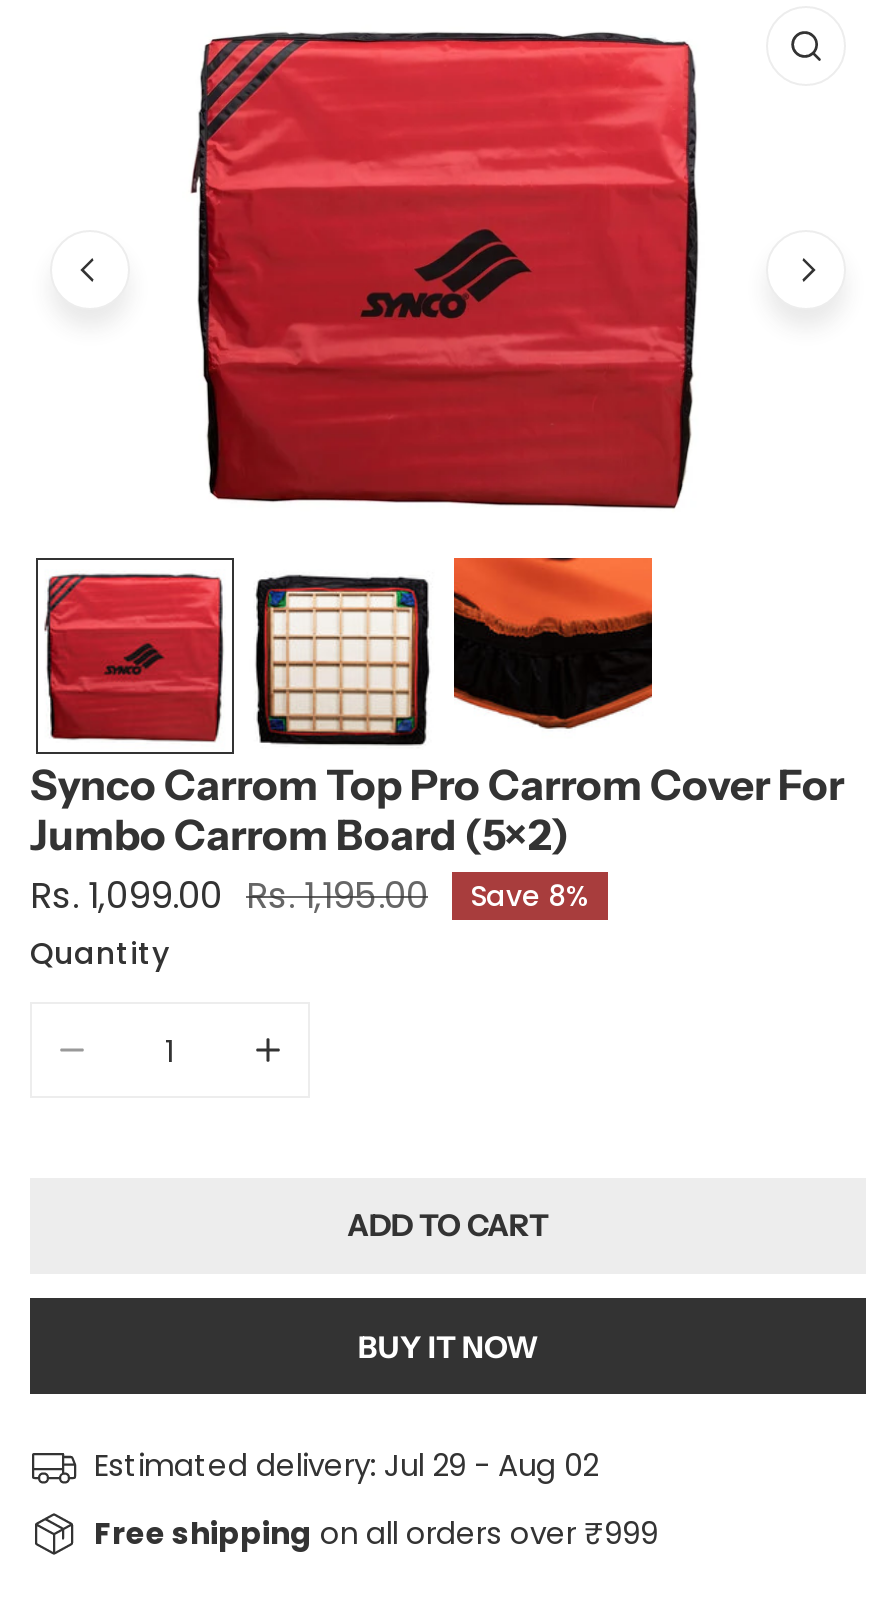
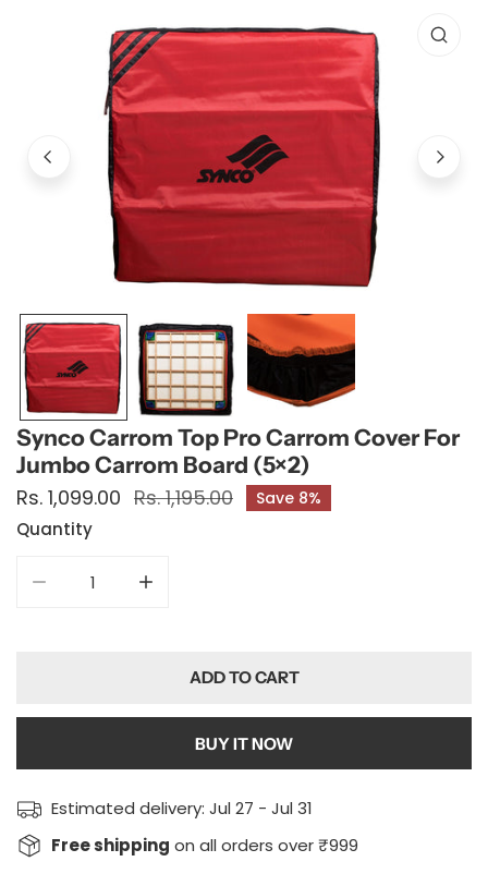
[94,1444,598,1486] Estimated delivery: Jul 29 - Aug 02 -> [51,797,313,820] Estimated delivery: Jul 27 - Jul 31

